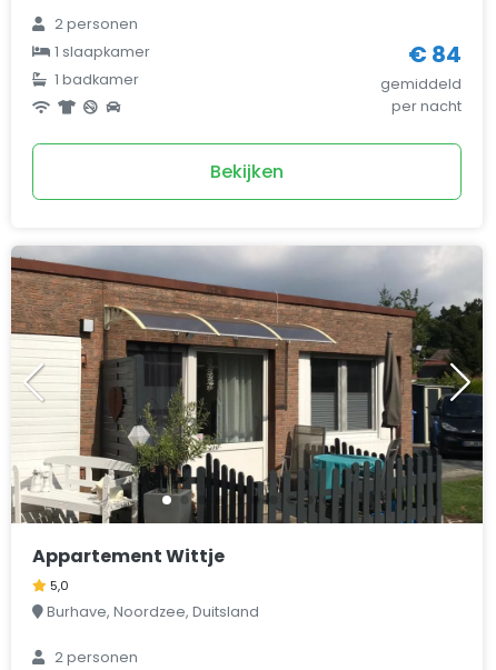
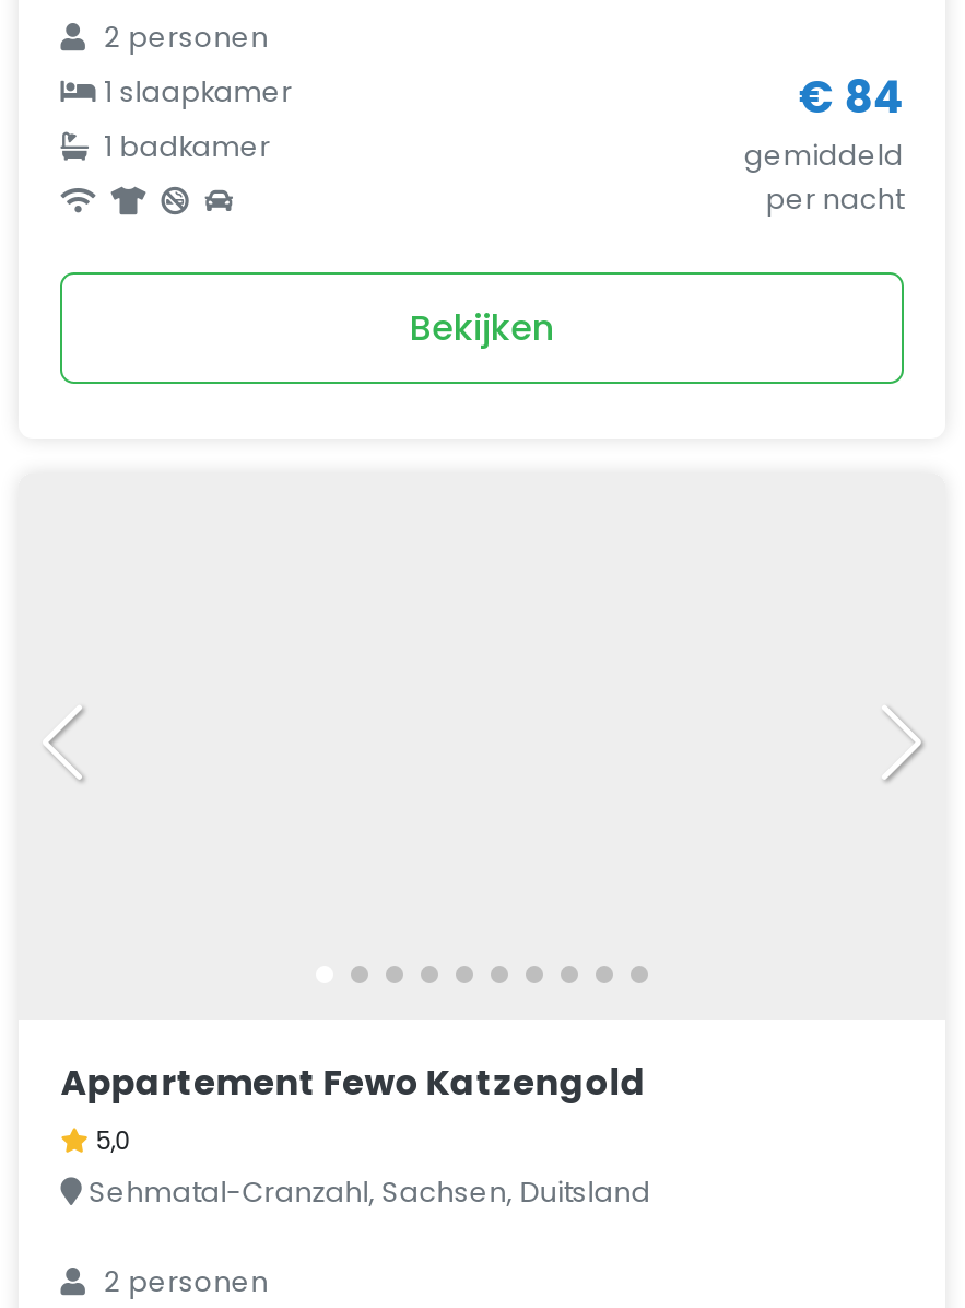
[10,246,484,524] [image] -> none
[32,543,225,568] Appartement Wittje -> [61,1058,646,1108] Appartement Fewo Katzengold
[44,602,259,621] Burhave, Noordzee, Duitsland -> [82,1174,651,1211] Sehmatal-Cranzahl, Sachsen, Duitsland

